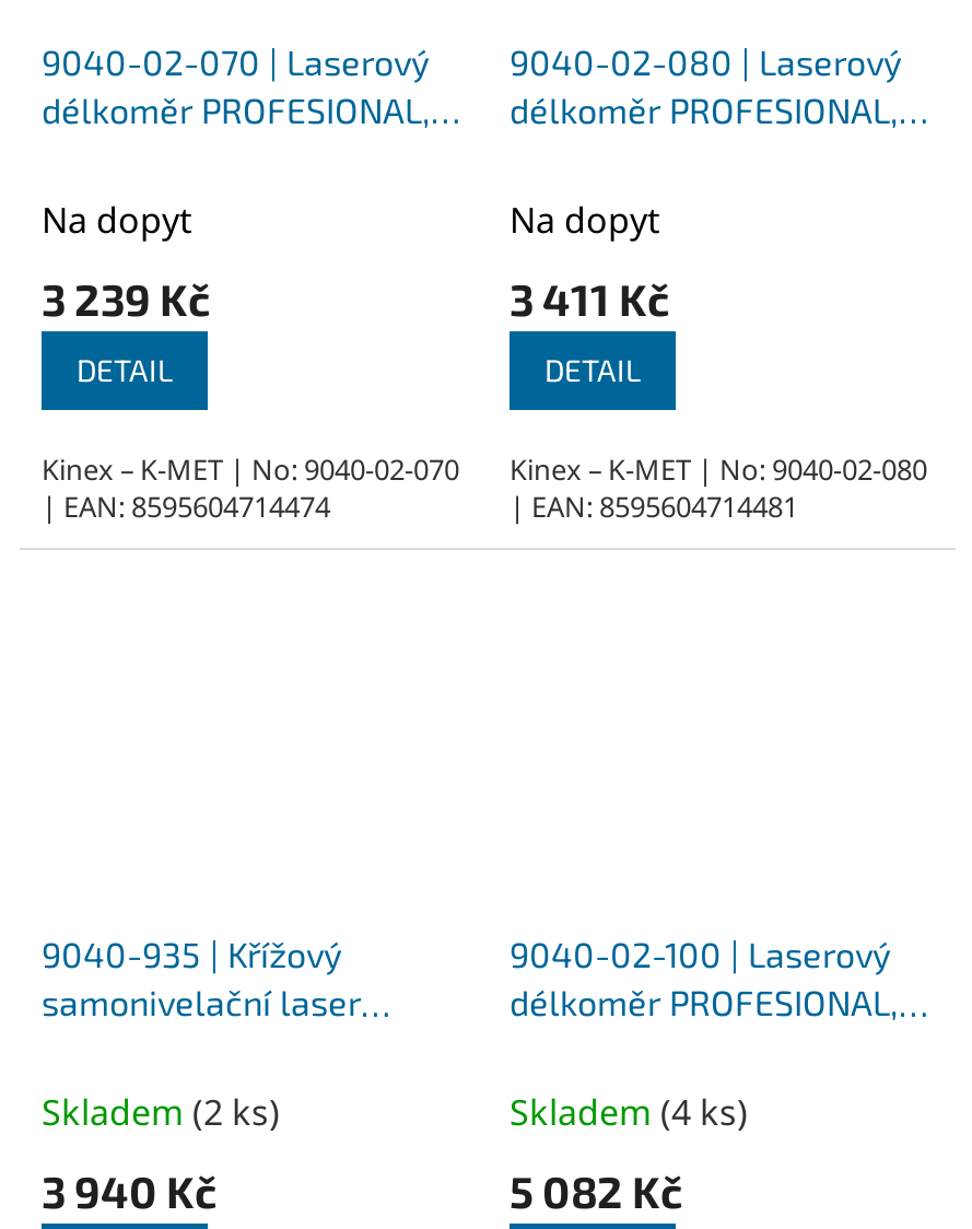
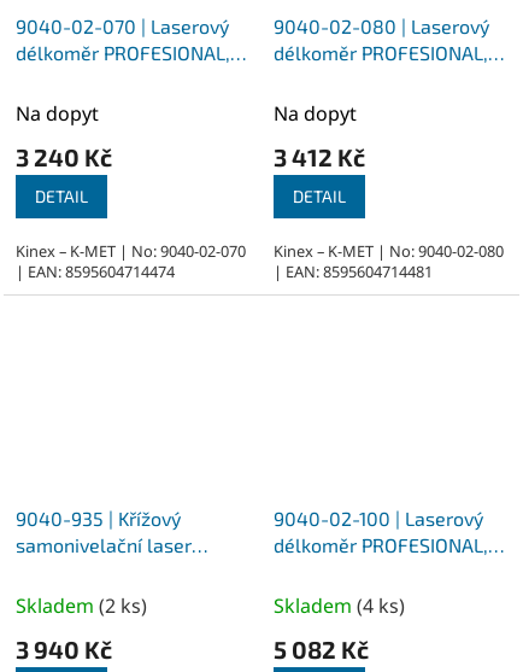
[42,272,210,325] 3 239 Kč -> [16,142,112,171] 3 240 Kč
[510,272,669,325] 3 411 Kč -> [274,142,365,171] 3 412 Kč

